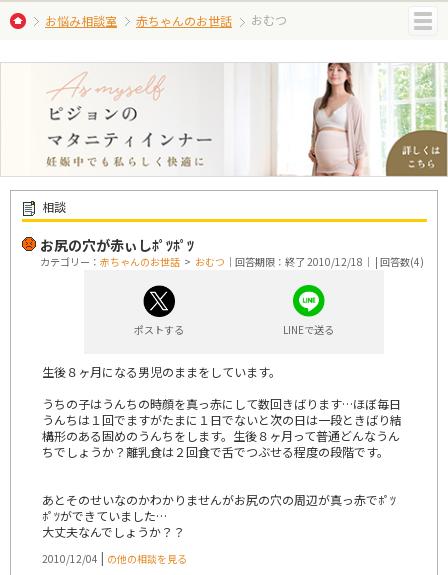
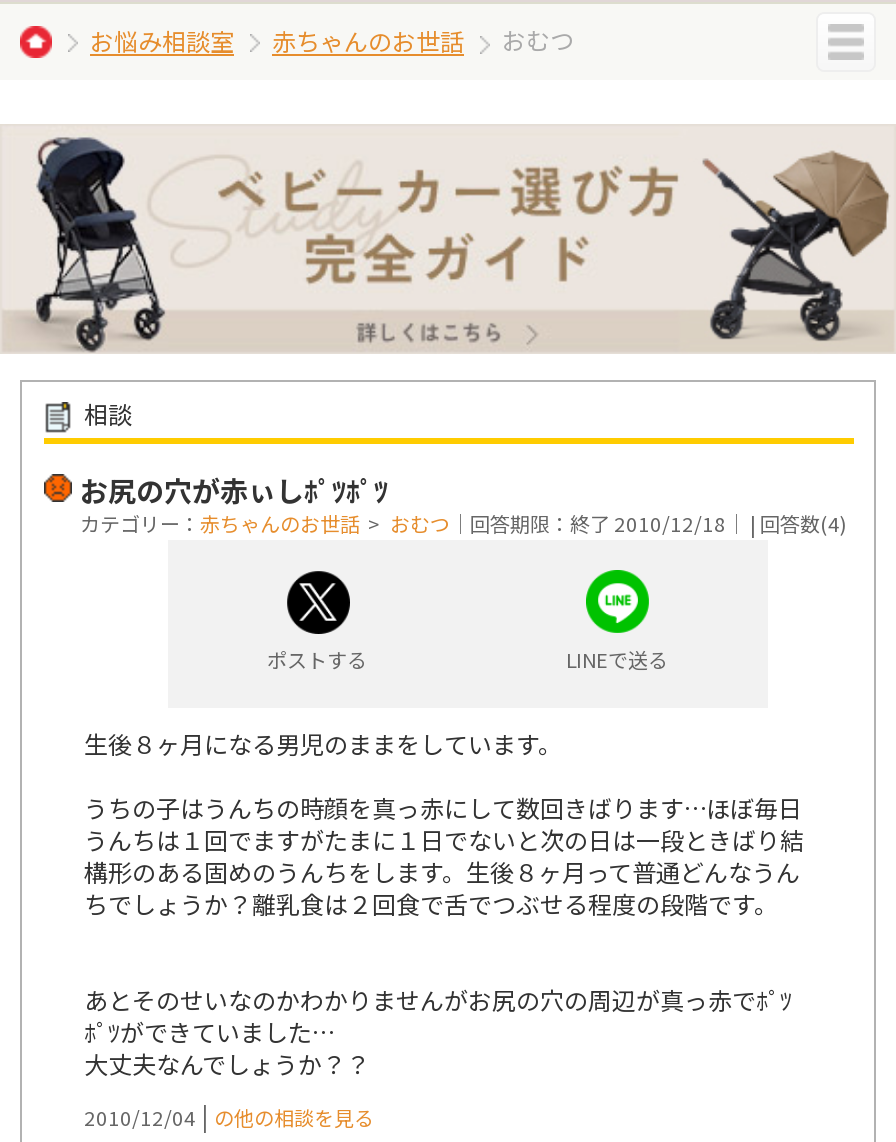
[3,62,445,177] [image] -> [6,126,890,354] [image]

